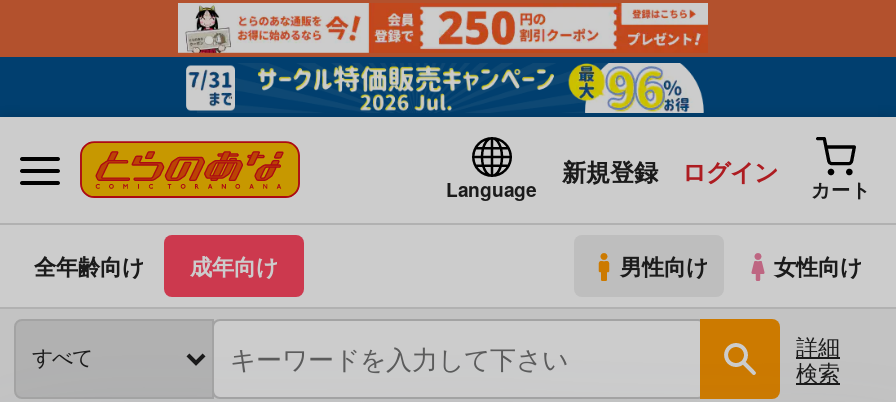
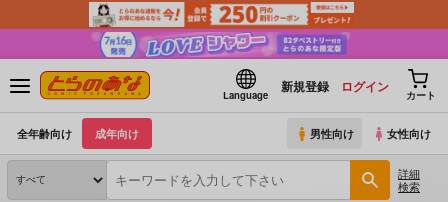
[6,55,890,119] [image] -> [3,28,445,60] [image]

